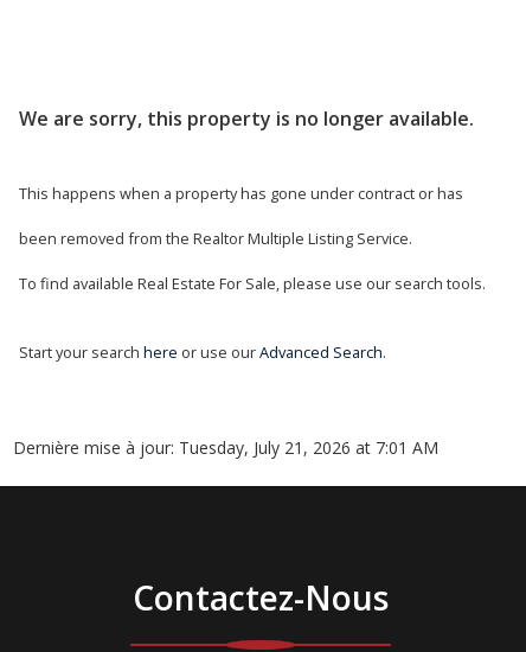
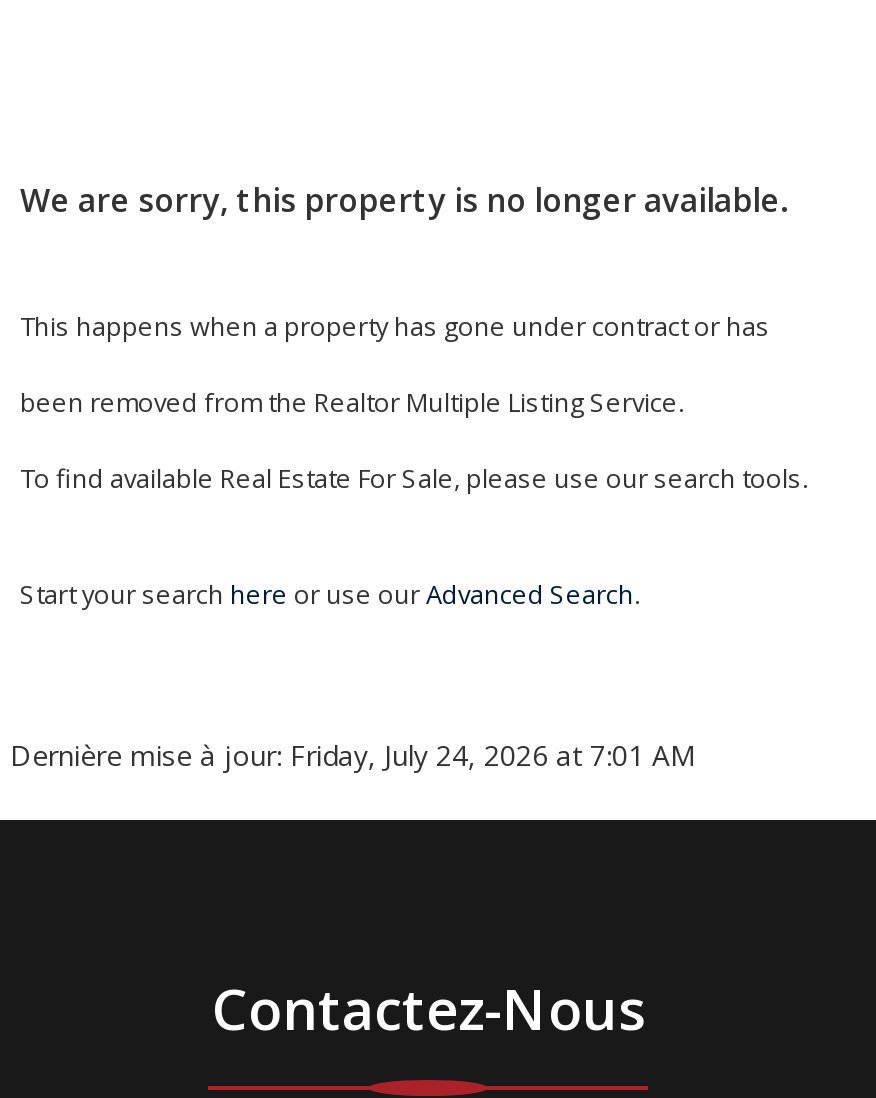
[13,436,438,459] Dernière mise à jour: Tuesday, July 21, 2026 at 7:01 AM -> [10,736,696,774] Dernière mise à jour: Friday, July 24, 2026 at 7:01 AM

